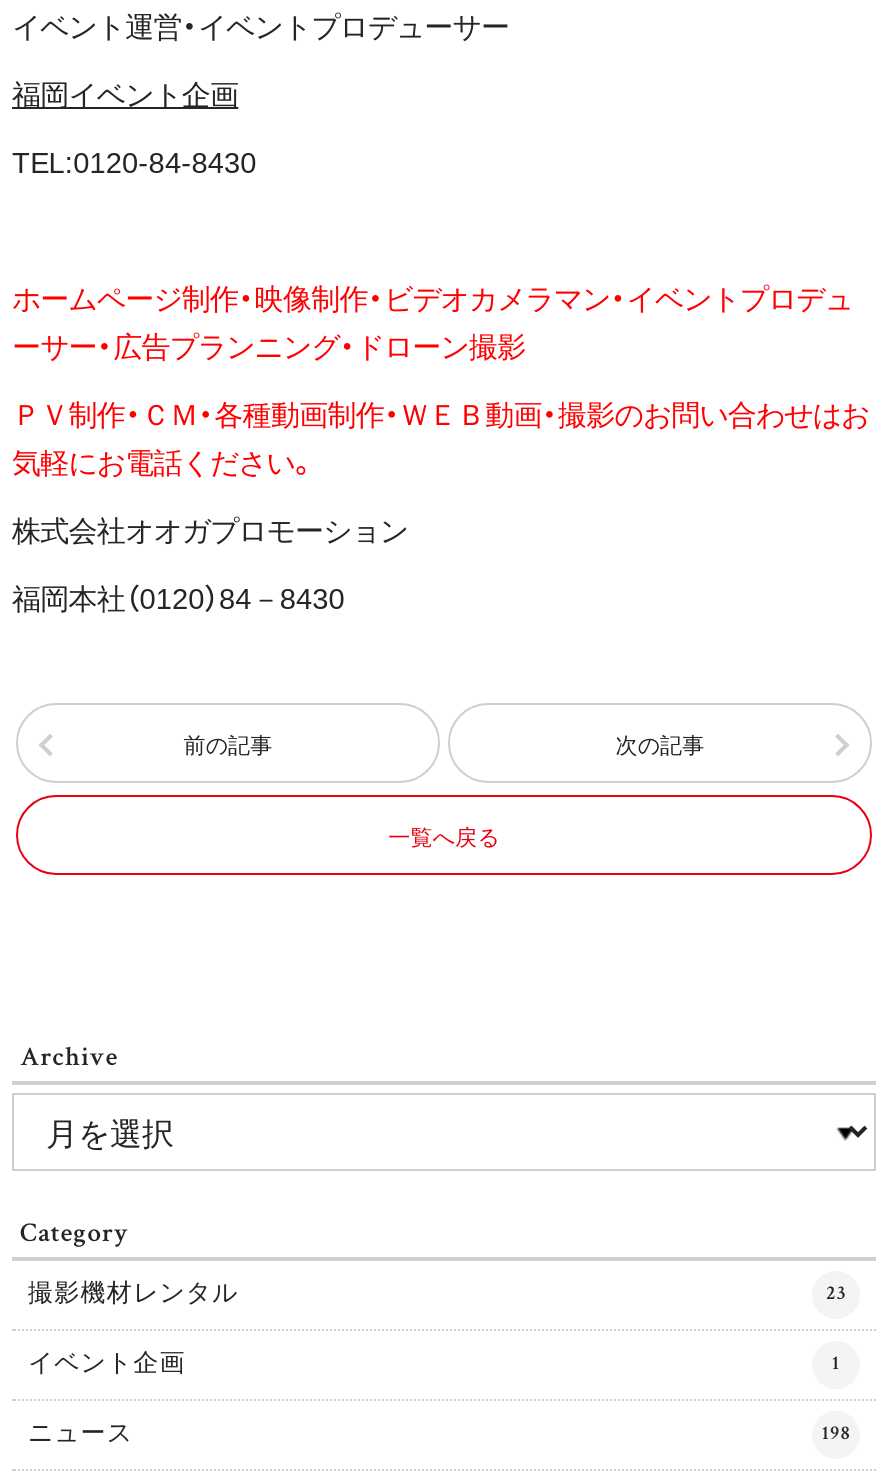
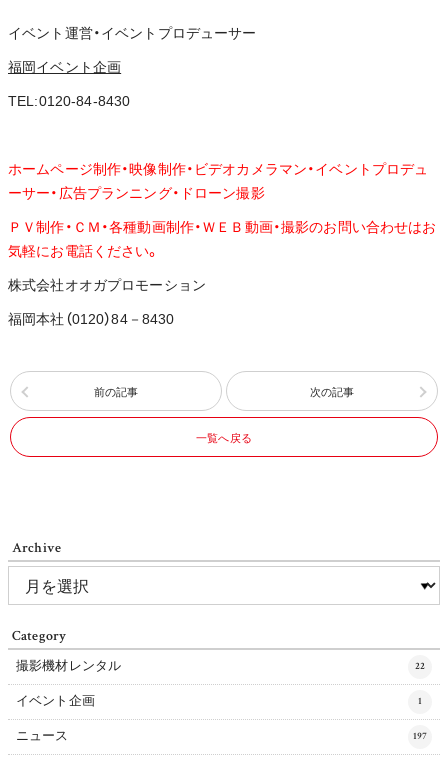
[826,1281,846,1307] 23 -> [415,660,425,673] 22
[822,1421,850,1447] 198 -> [413,730,427,743] 197

